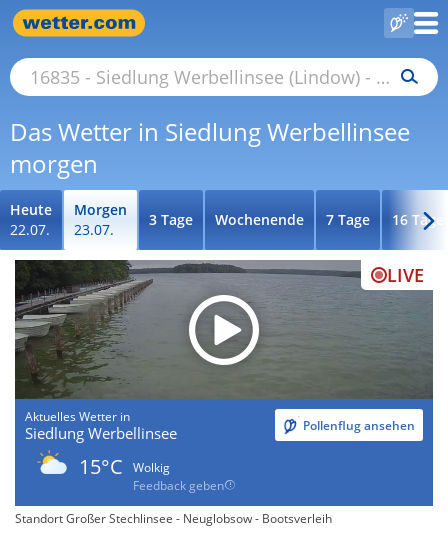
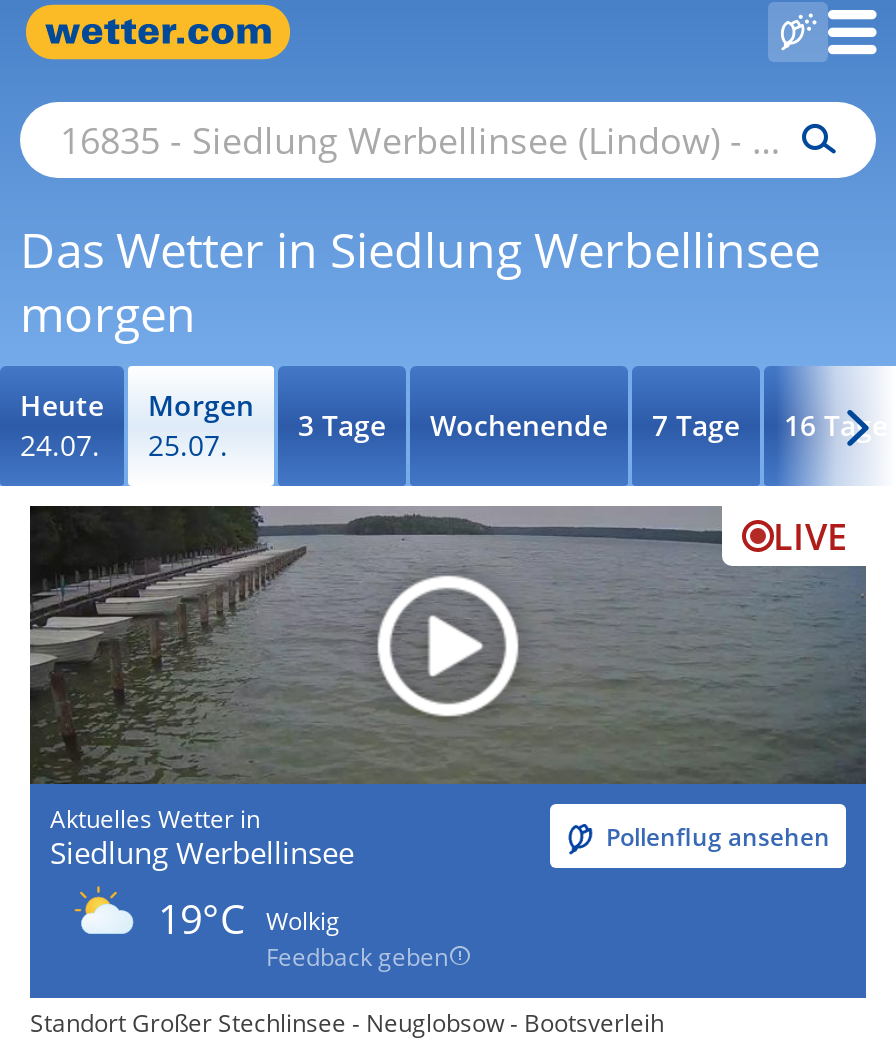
[10,220,50,239] 22.07. -> [20,426,100,464] 24.07.
[74,220,114,239] 23.07. -> [148,426,228,464] 25.07.
[79,453,170,480] 15°C Wolkig -> [158,893,340,947] 19°C Wolkig

